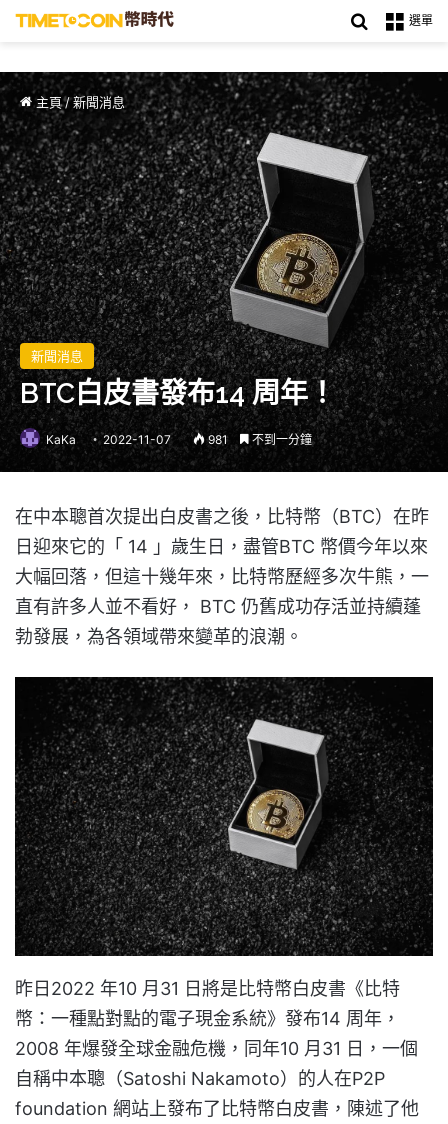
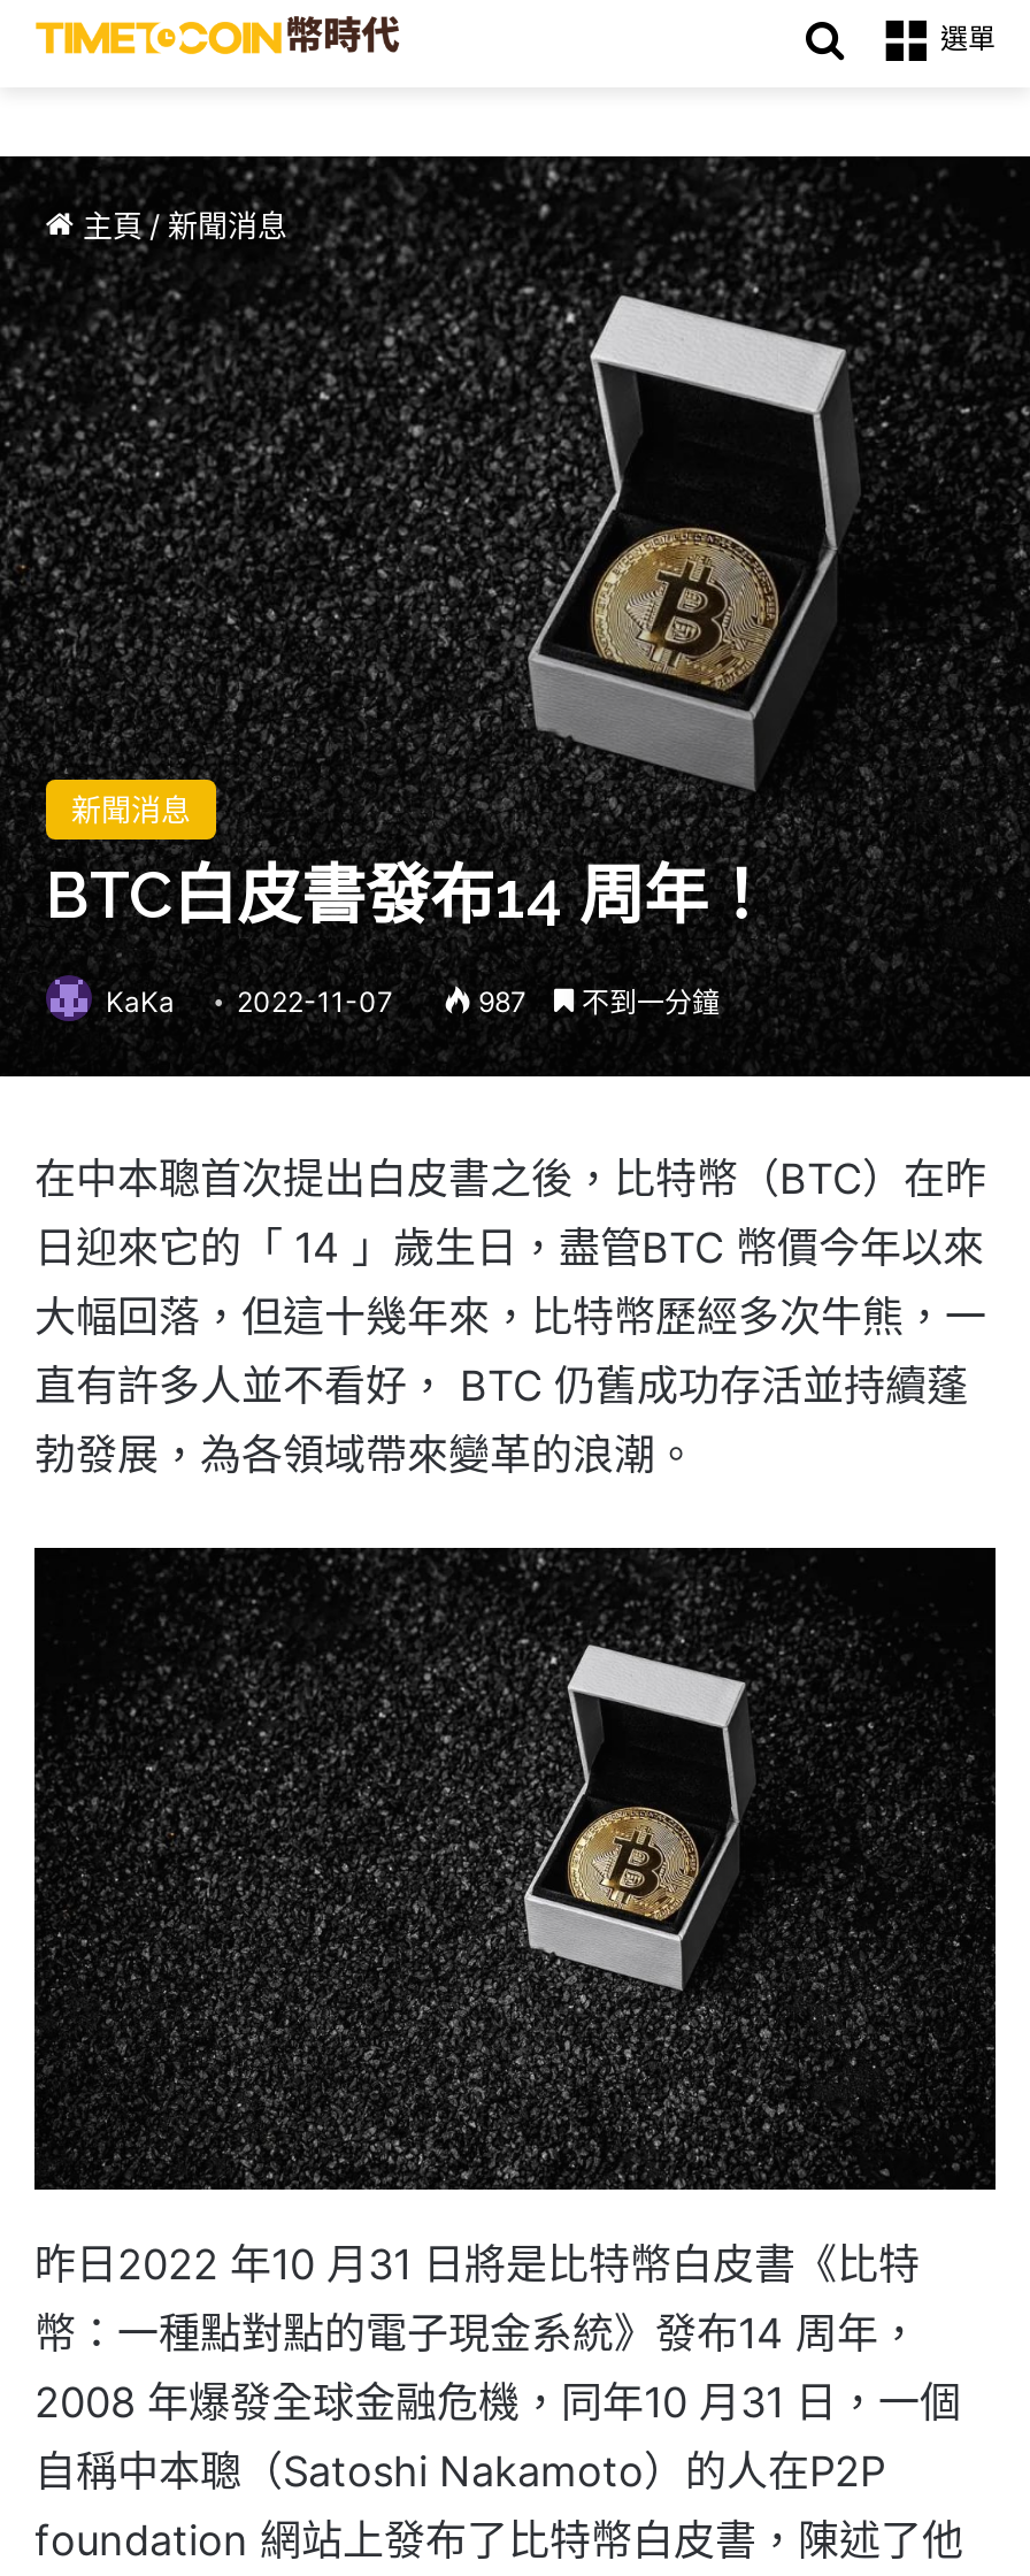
[205,432,312,447] 981 不到一分鐘 -> [471,984,720,1019] 987 不到一分鐘

